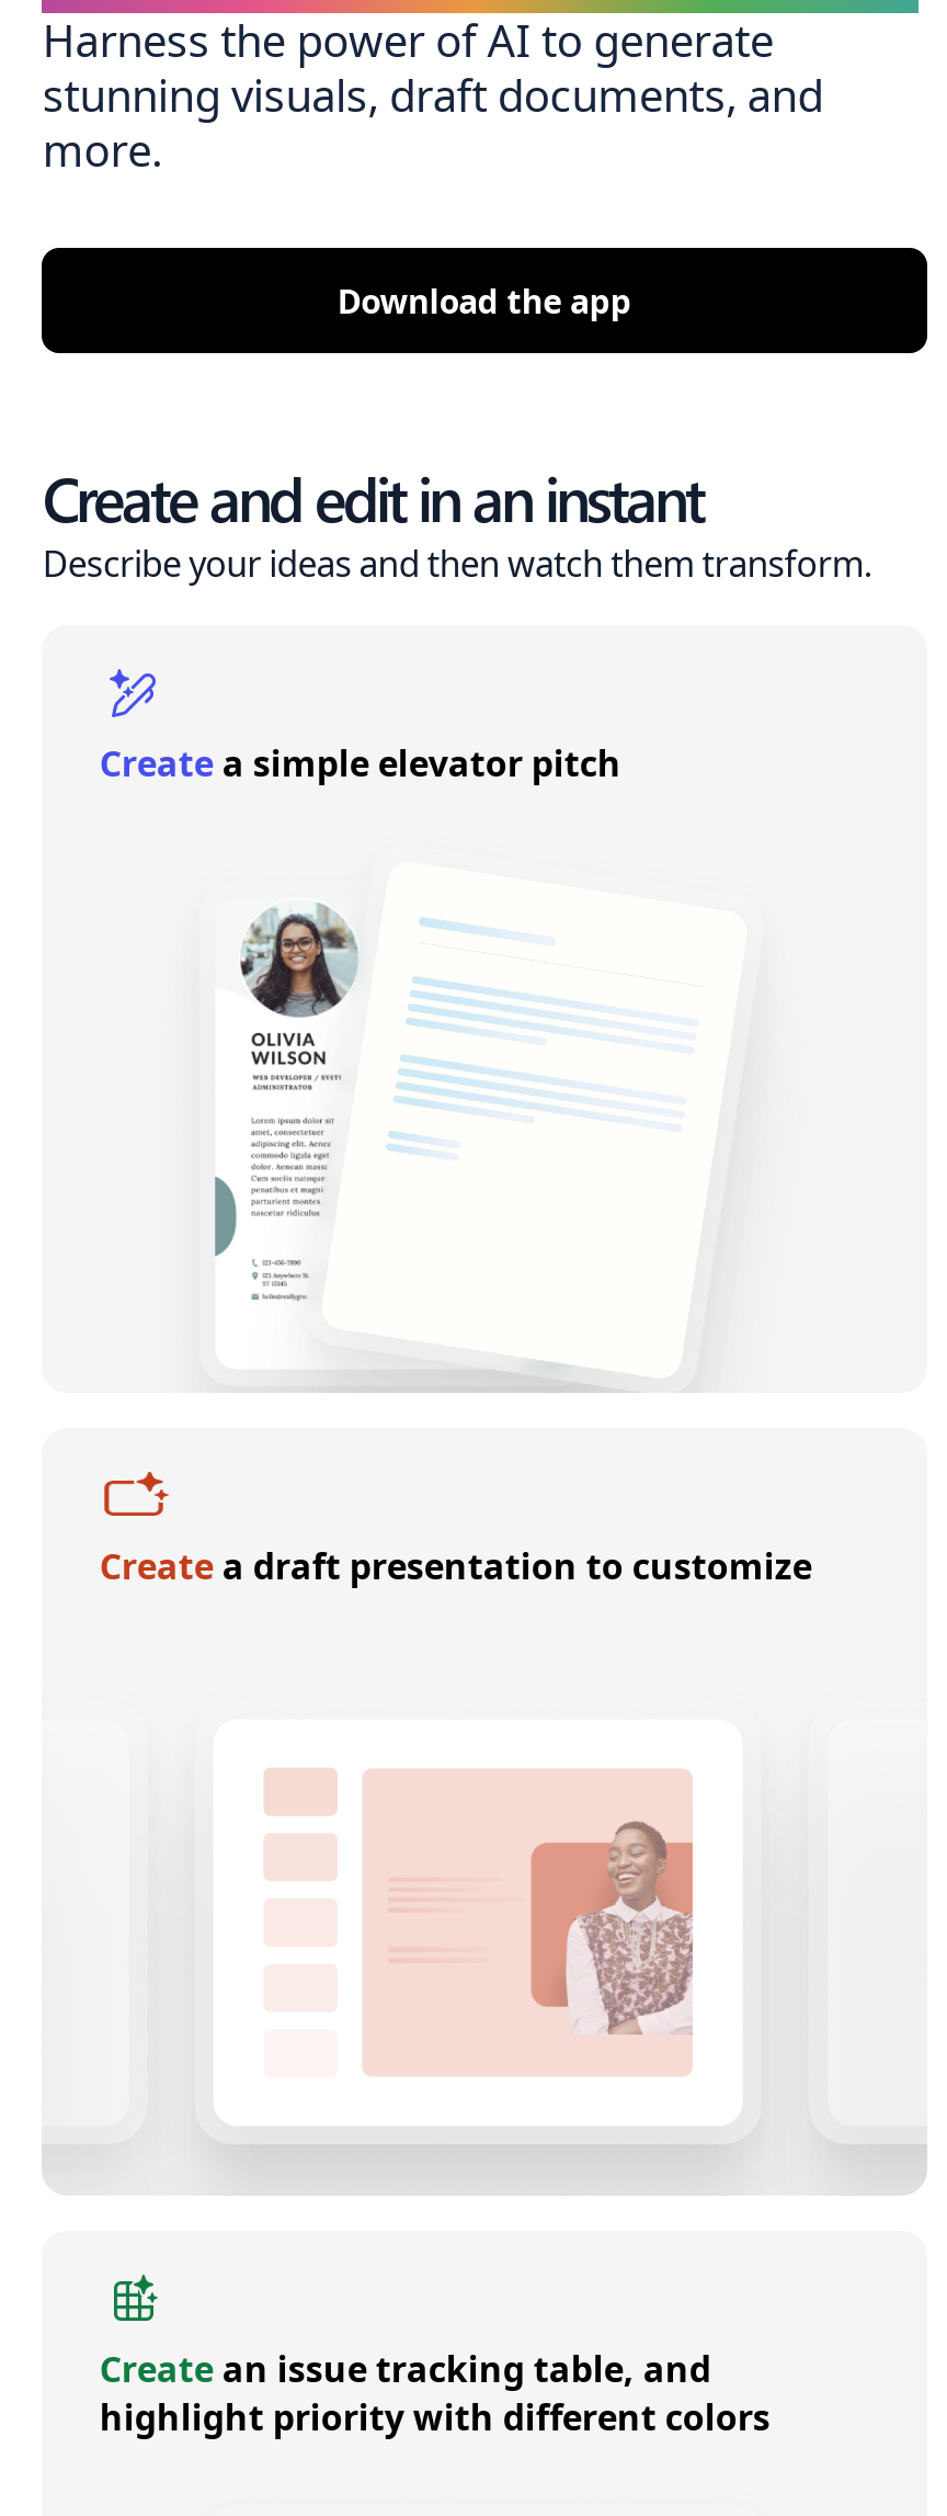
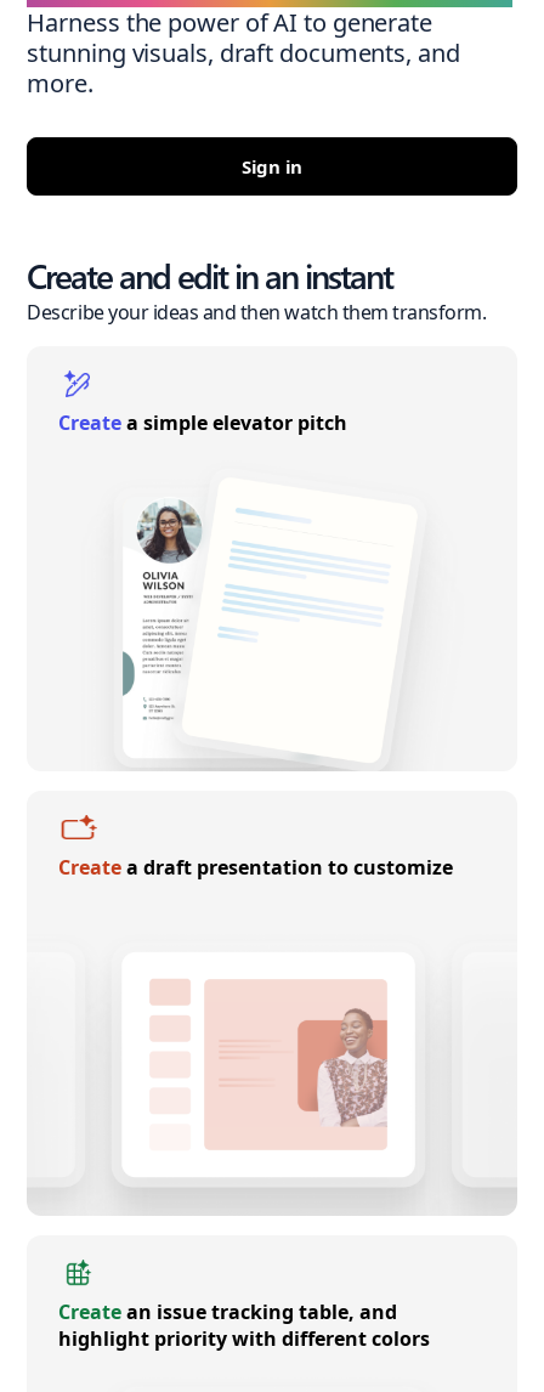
[337,279,632,323] Download the app -> [242,155,302,179] Sign in

